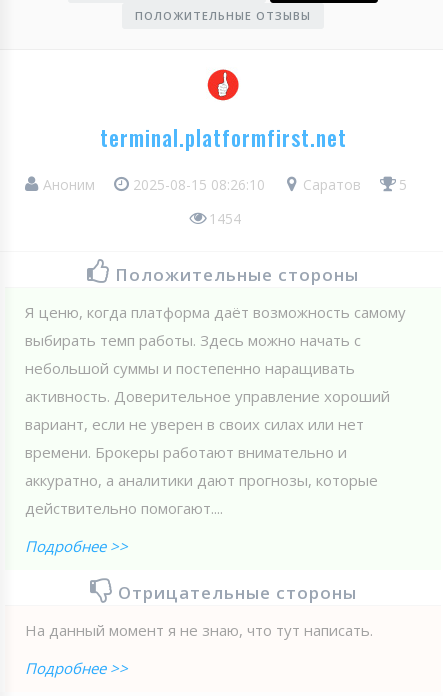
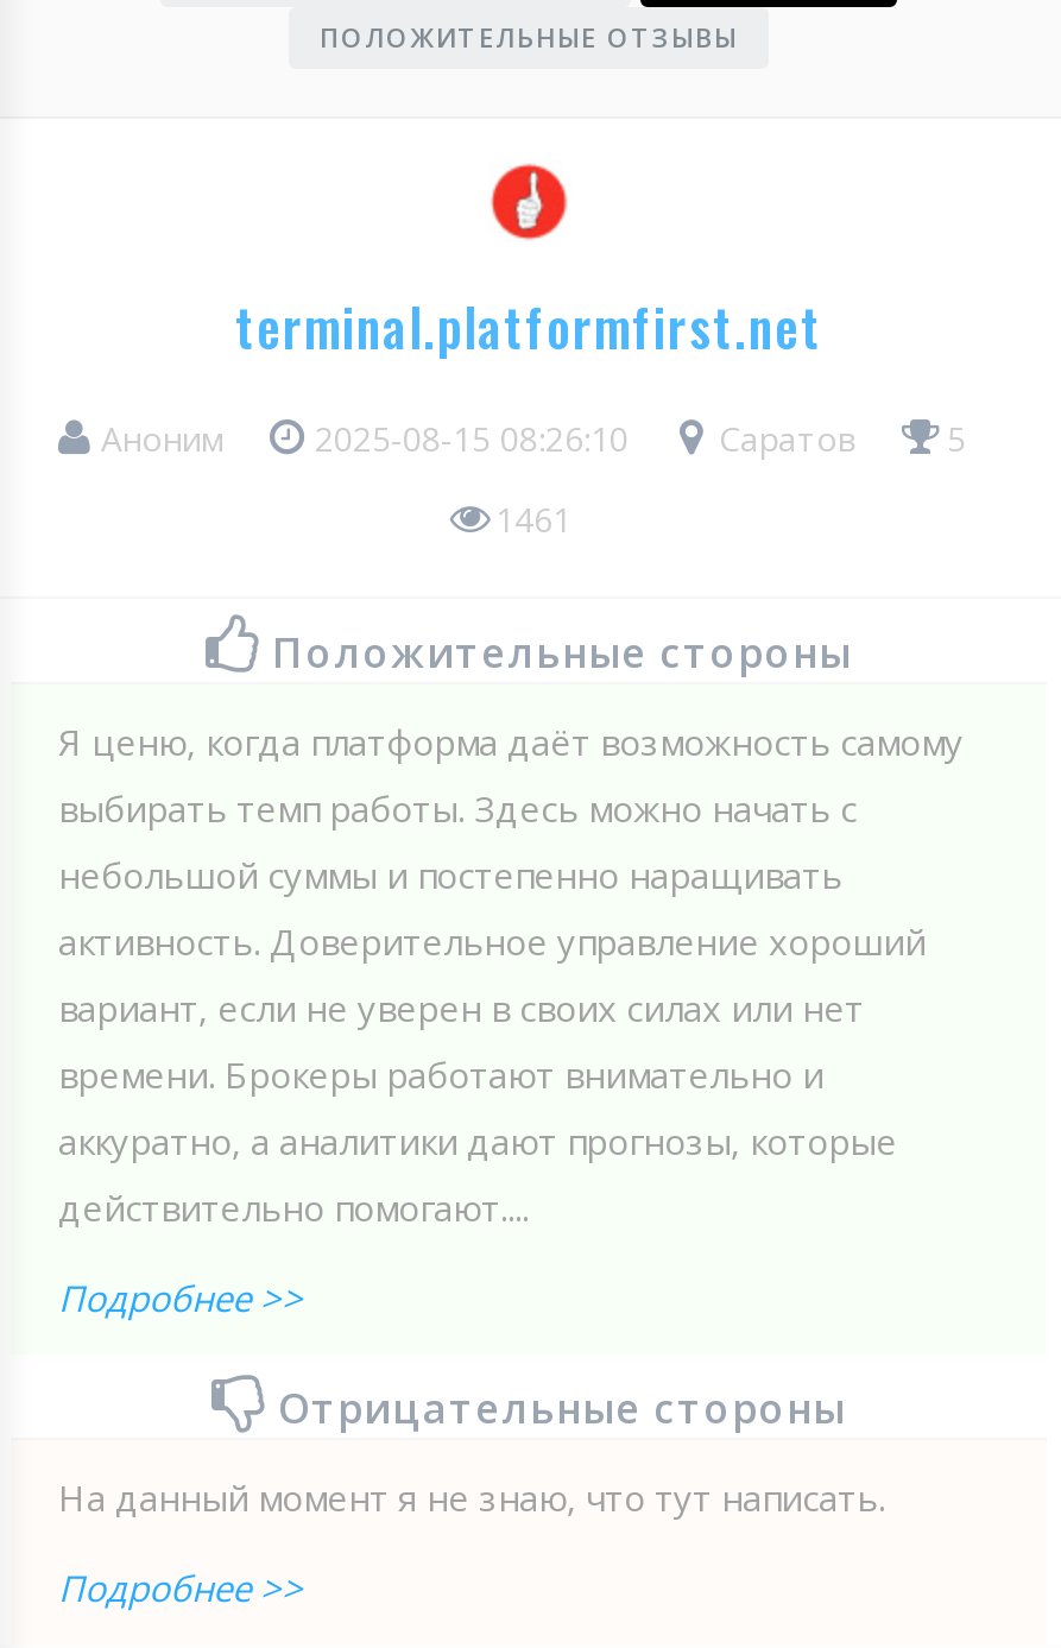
[205,209,241,228] 1454 -> [486,497,571,542] 1461

